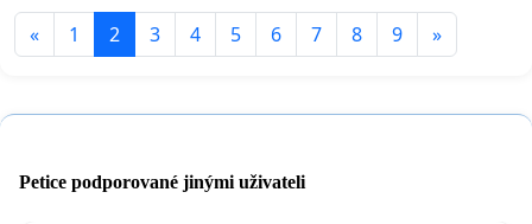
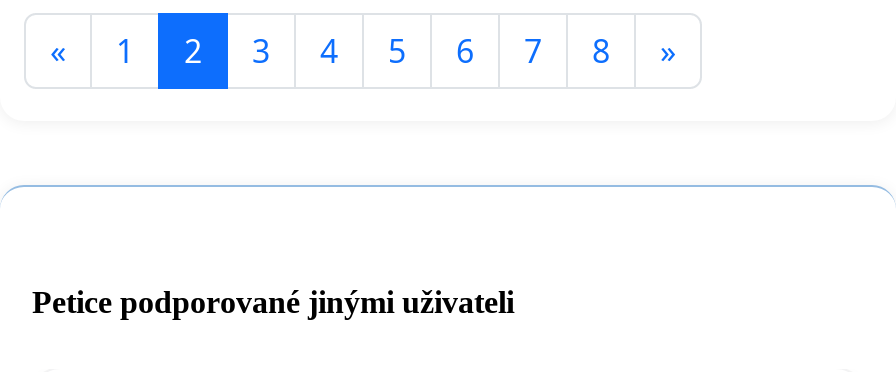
[392,21,403,47] 9 -> none

